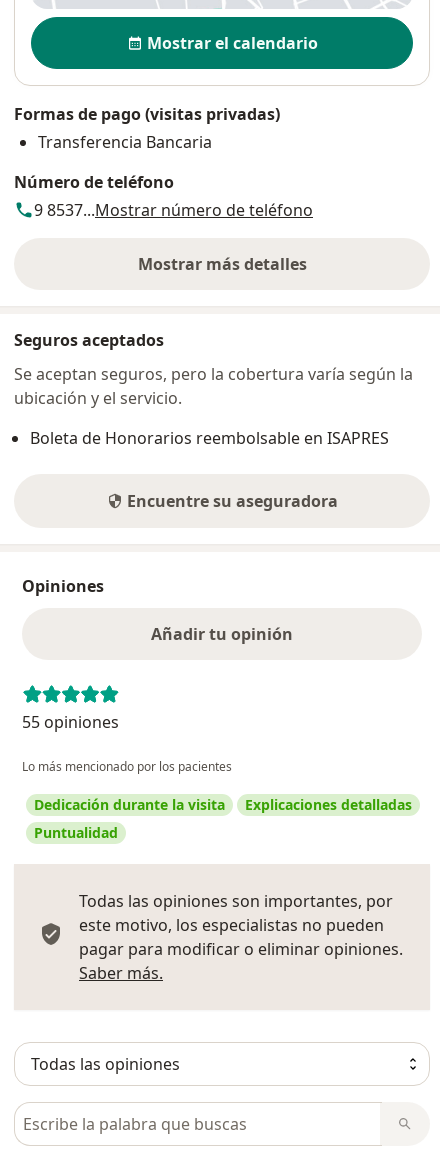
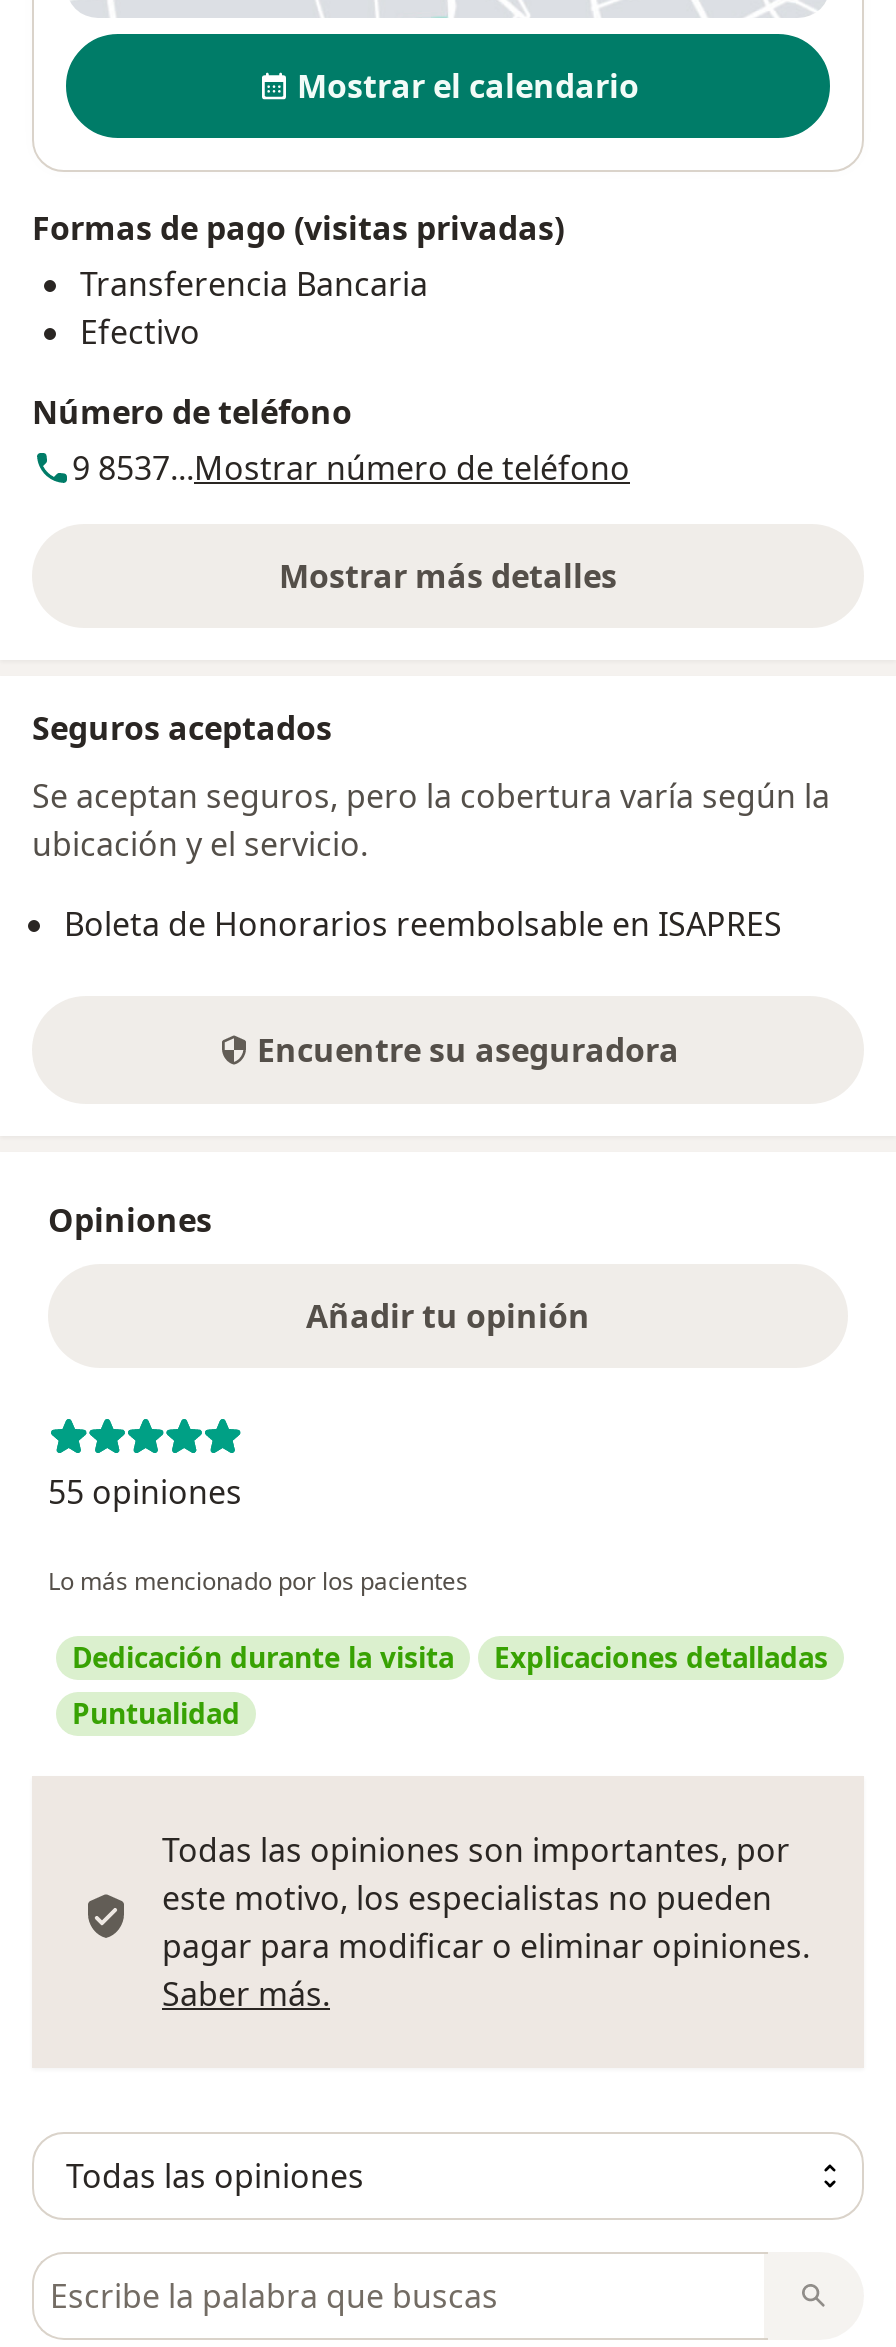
none -> [80,309,200,353] Efectivo

